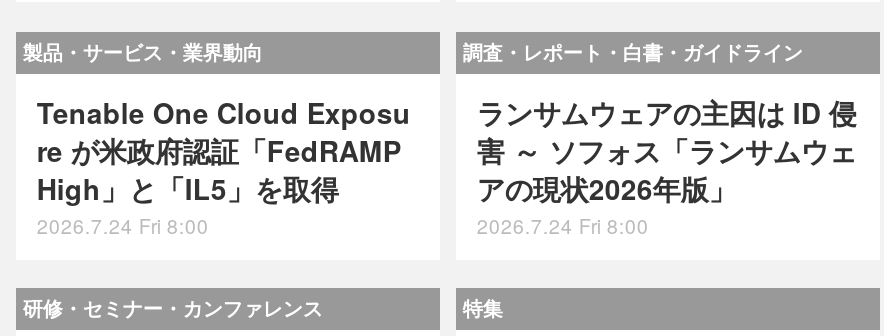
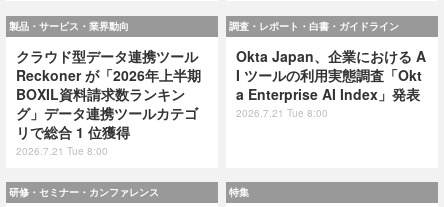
[37,91,411,239] Tenable One Cloud Exposu | re が米政府認証「FedRAMP | High」と「IL5」を取得 | 2026.7.24 Fri 8:00 -> [16,46,201,158] クラウド型データ連携ツール | Reckoner が「2026年上半期 | BOXIL資料請求数ランキン | グ」データ連携ツールカテゴ | リで総合 1 位獲得 | 2026.7.21 Tue 8:00
[477,91,857,239] ランサムウェアの主因は ID 侵 | 害 ～ ソフォス「ランサムウェ | アの現状2026年版」 | 2026.7.24 Fri 8:00 -> [236,46,426,120] Okta Japan、企業における A | I ツールの利用実態調査「Okt | a Enterprise AI Index」発表 | 2026.7.21 Tue 8:00

